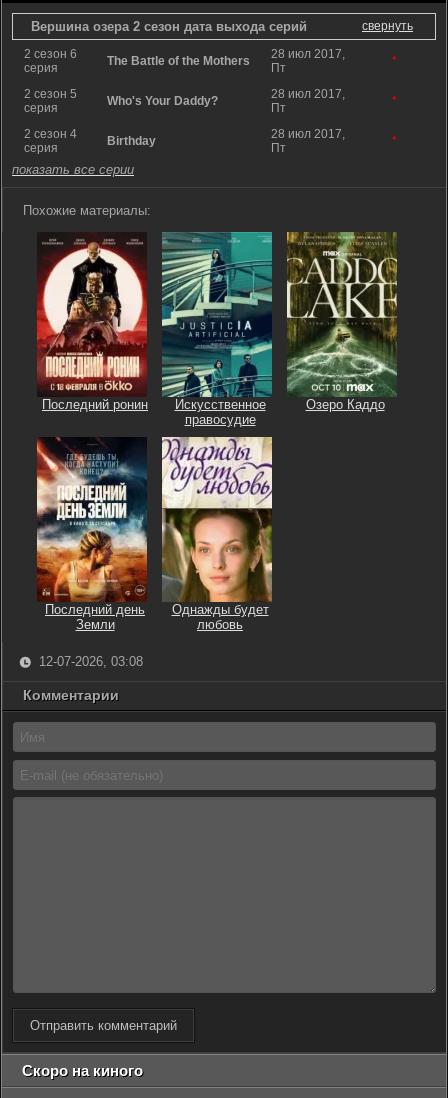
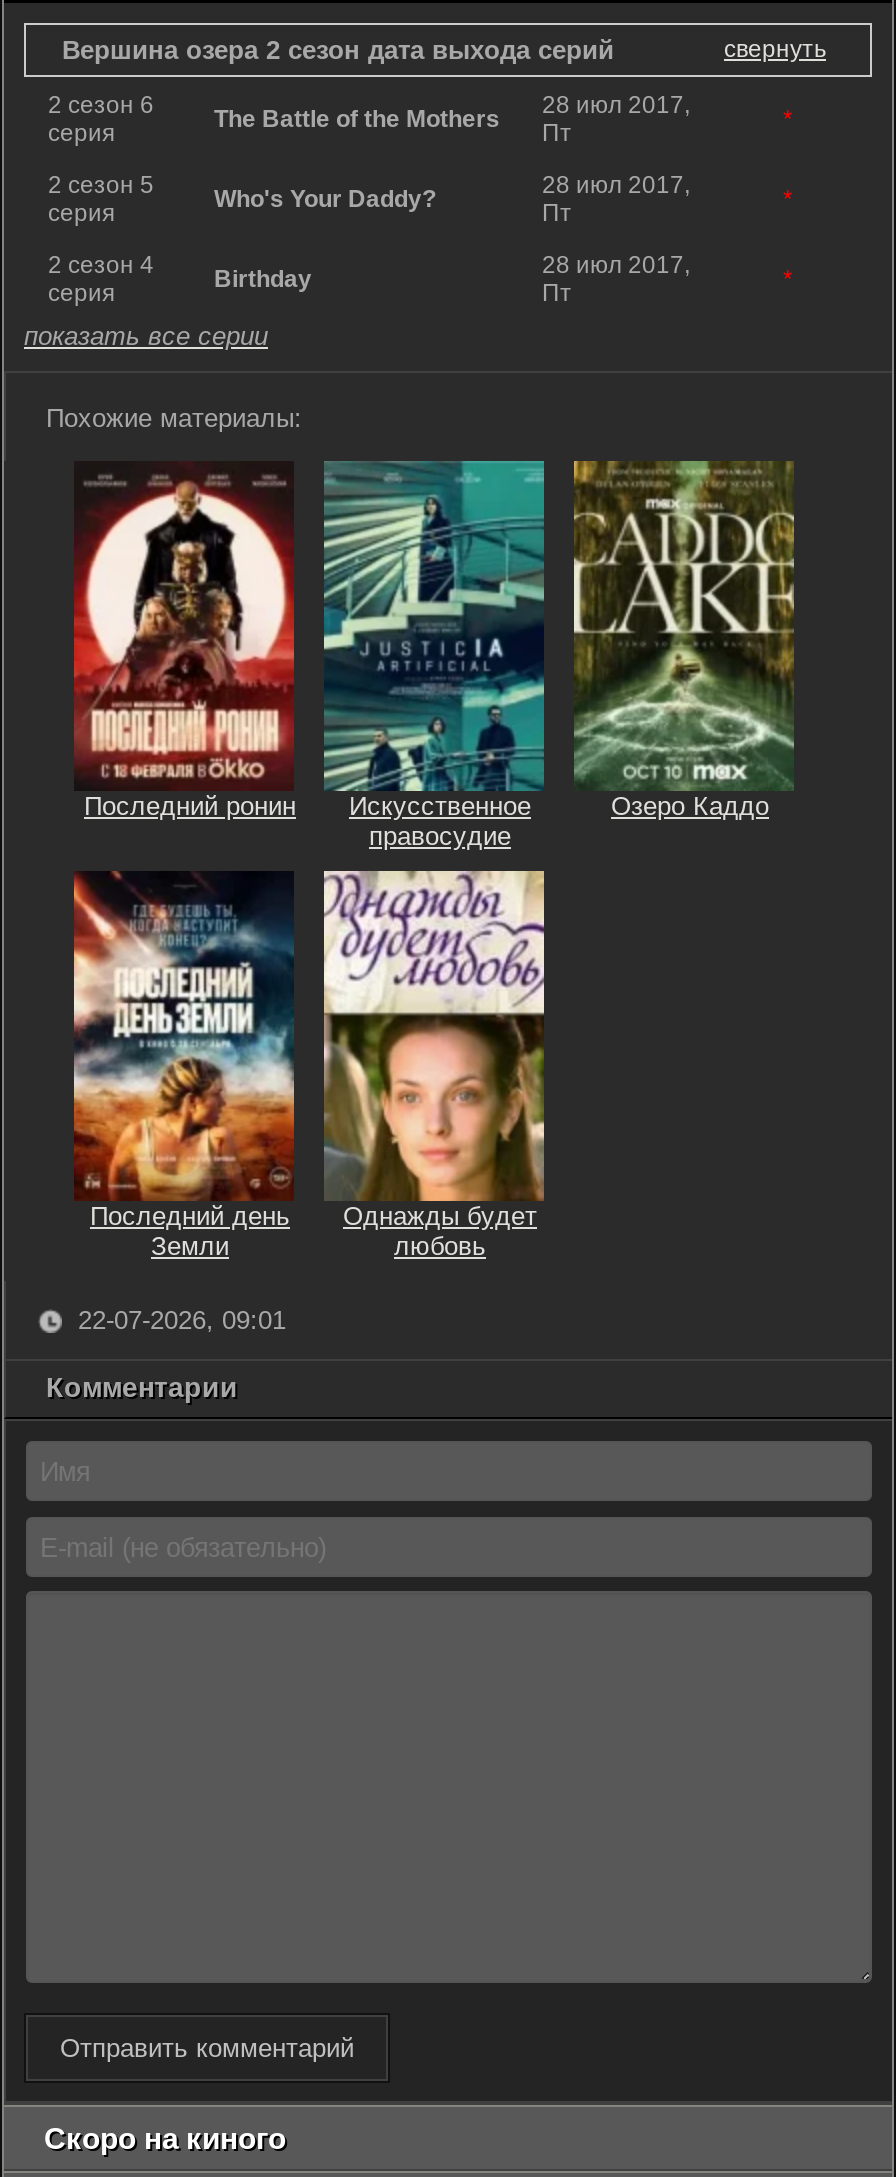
[39,654,143,669] 12-07-2026, 03:08 -> [78,1305,286,1335] 22-07-2026, 09:01

